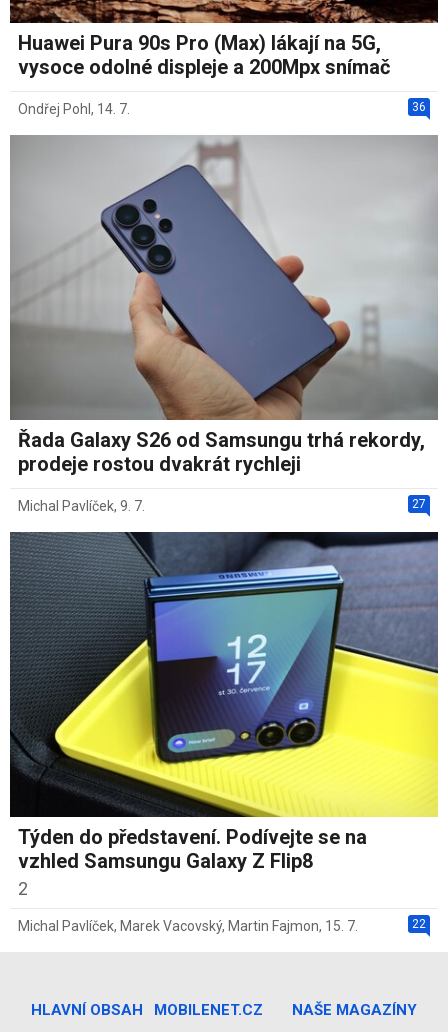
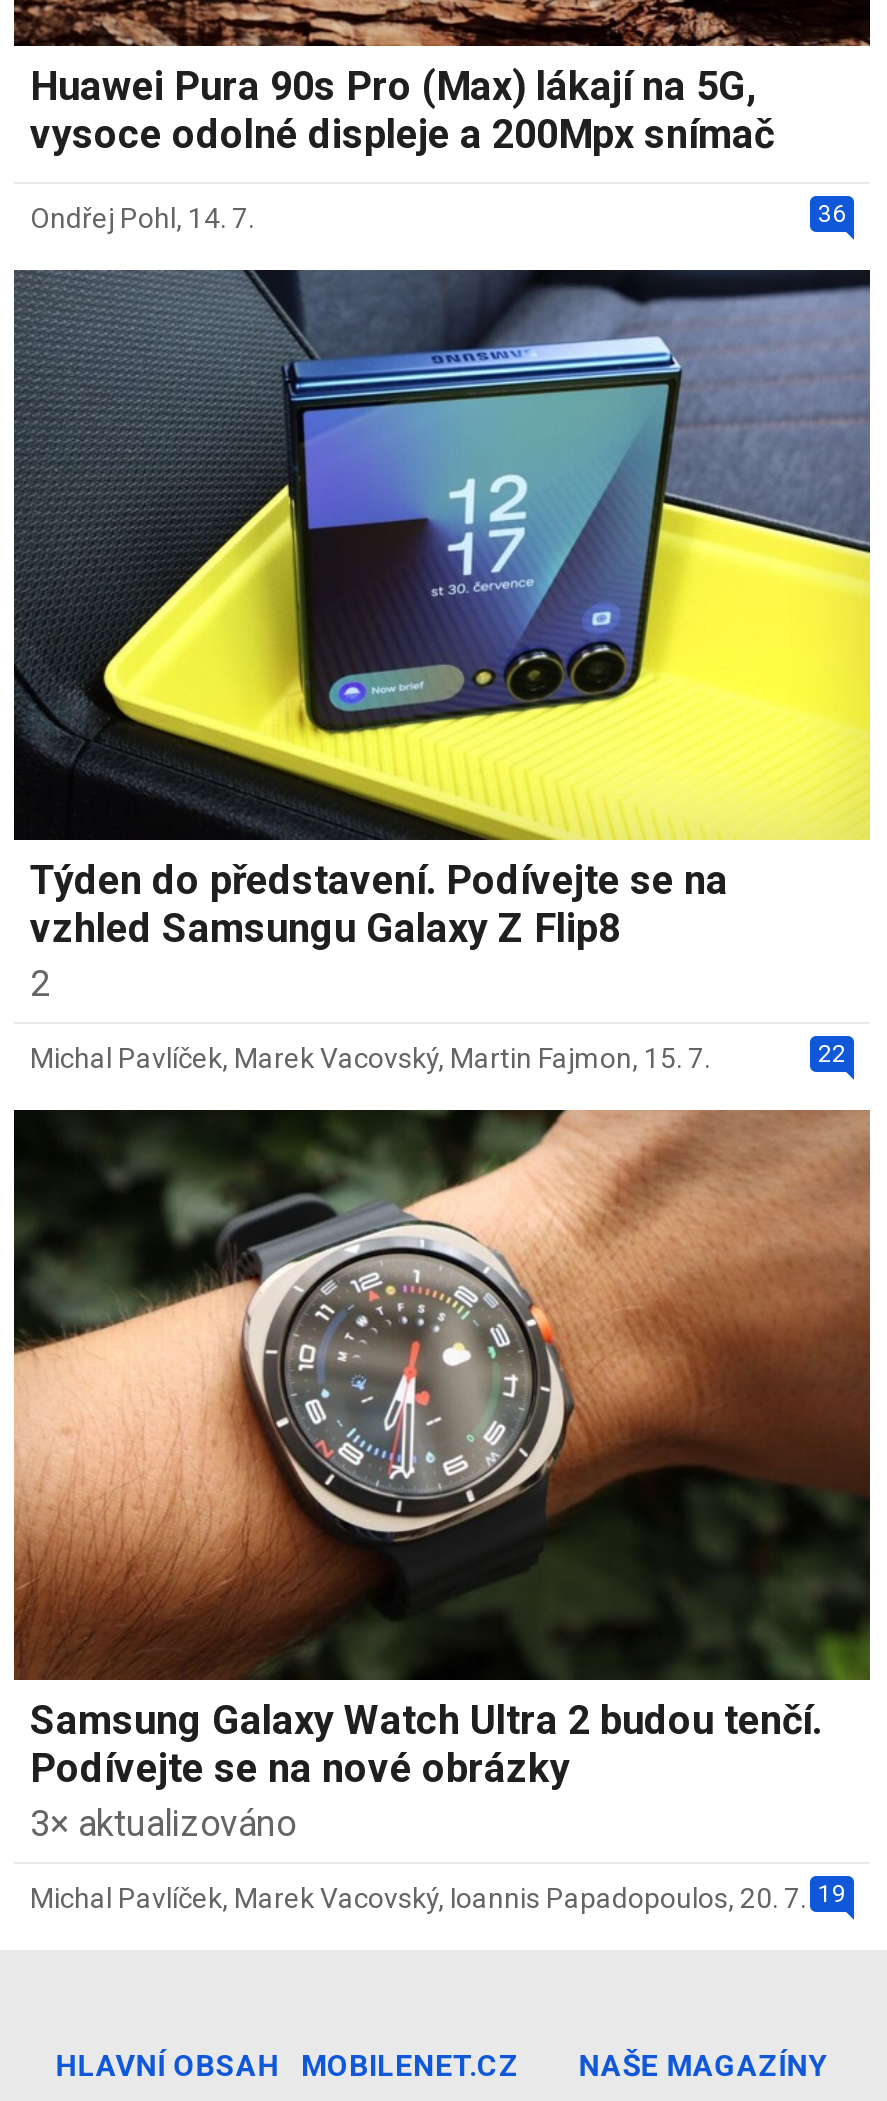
[10,136,439,514] [image] | Řada Galaxy S26 od Samsungu trhá rekordy, | prodeje rostou dvakrát rychleji | 27 | Michal Pavlíček, 9. 7. -> none
moved [9,531,439,934] -> [12,268,872,1074]: [image] | Týden do představení. Podívejte se na | vzhled Samsungu Galaxy Z Flip8 | 2 | 22 | Michal Pavlíček, Marek Vacovský, Martin Fajmon, 15. 7.
none -> [12,1108,872,1915] [image] | Samsung Galaxy Watch Ultra 2 budou tenčí. | Podívejte se na nové obrázky | 3× aktualizováno | 19 | Michal Pavlíček, Marek Vacovský, Ioannis Papadopoulos, 20. 7.

